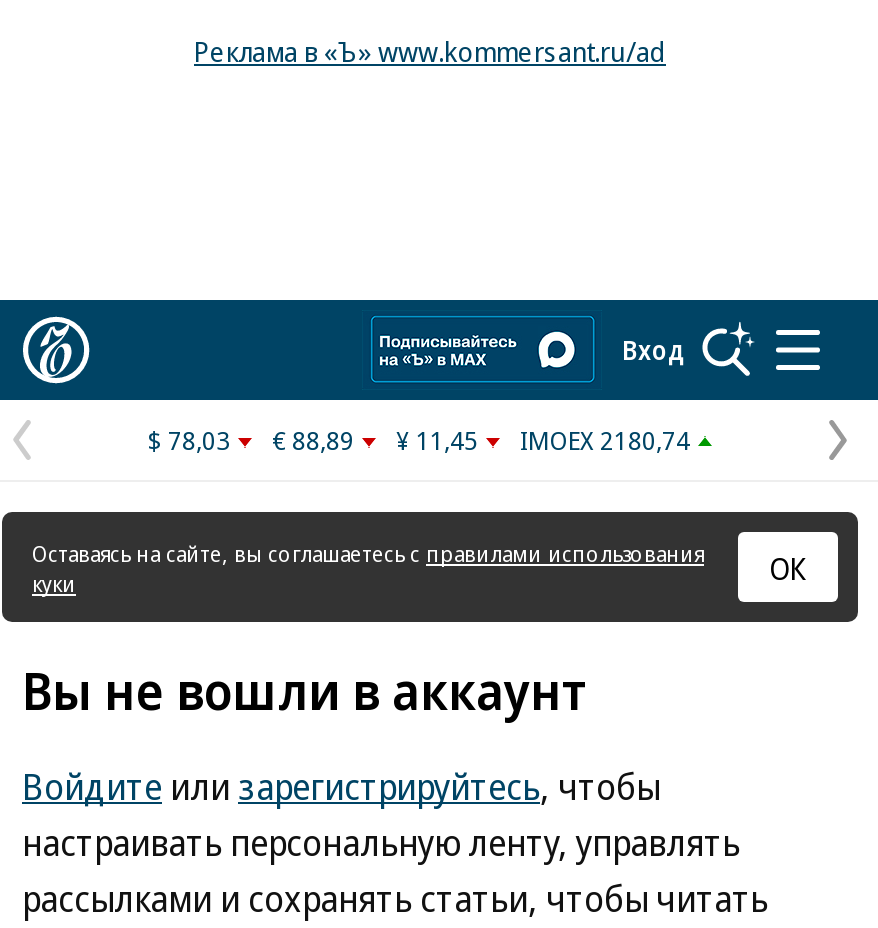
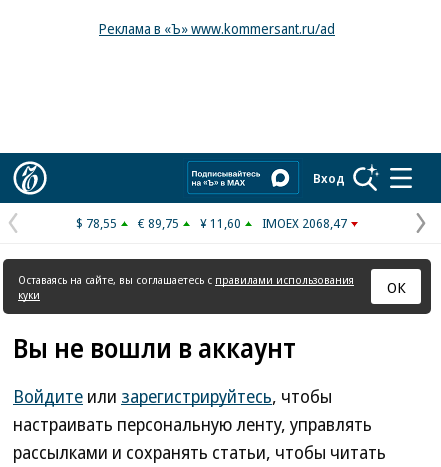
[148,422,230,458] $ 78,03 -> [76,214,117,232] $ 78,55
[272,422,354,458] € 88,89 -> [138,214,179,232] € 89,75
[396,422,478,458] ¥ 11,45 -> [200,214,241,232] ¥ 11,60
[520,422,690,458] IMOEX 2180,74 -> [262,214,347,232] IMOEX 2068,47

